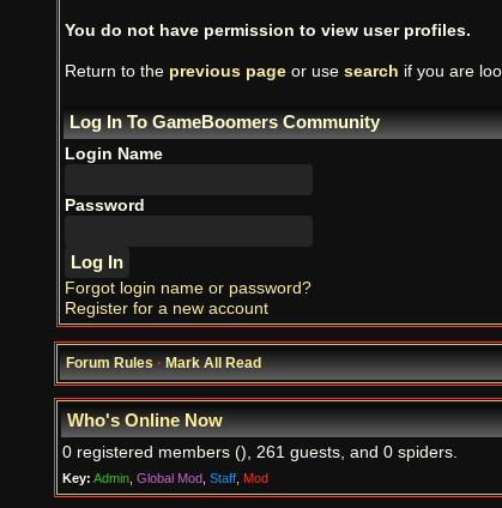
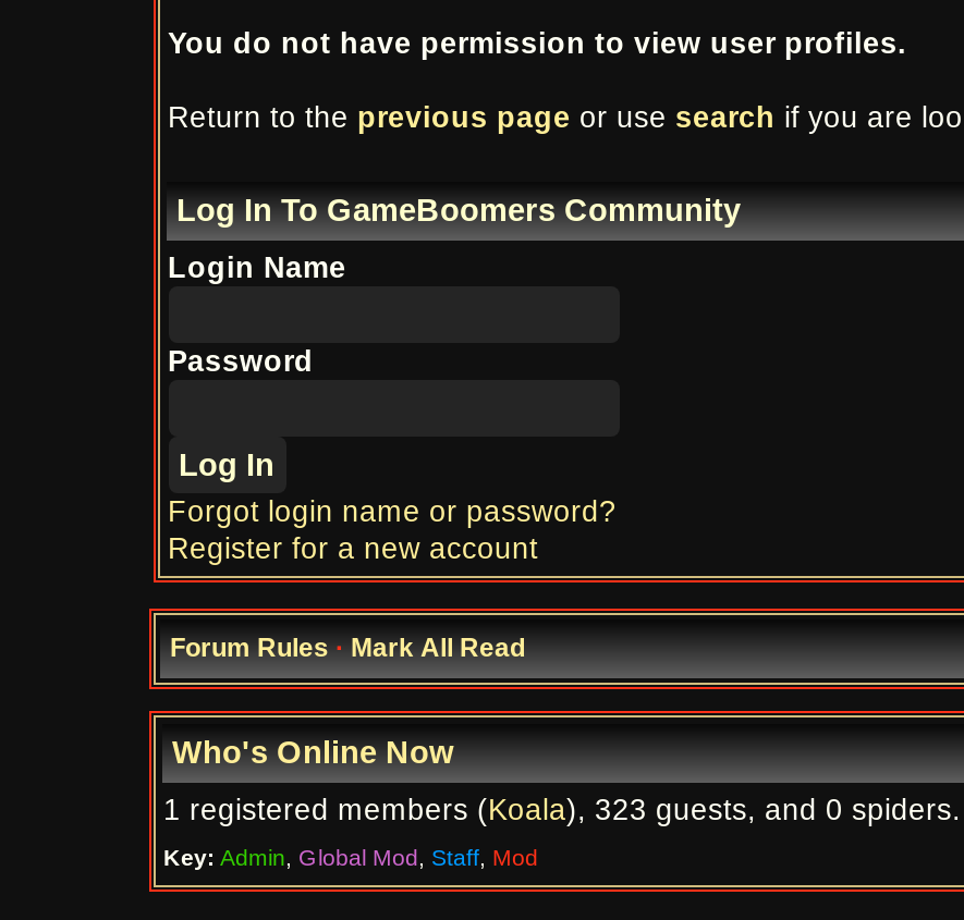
[62,443,457,461] 0 registered members (), 261 guests, and 0 spiders. -> [163,794,961,826] 1 registered members (Koala), 323 guests, and 0 spiders.

